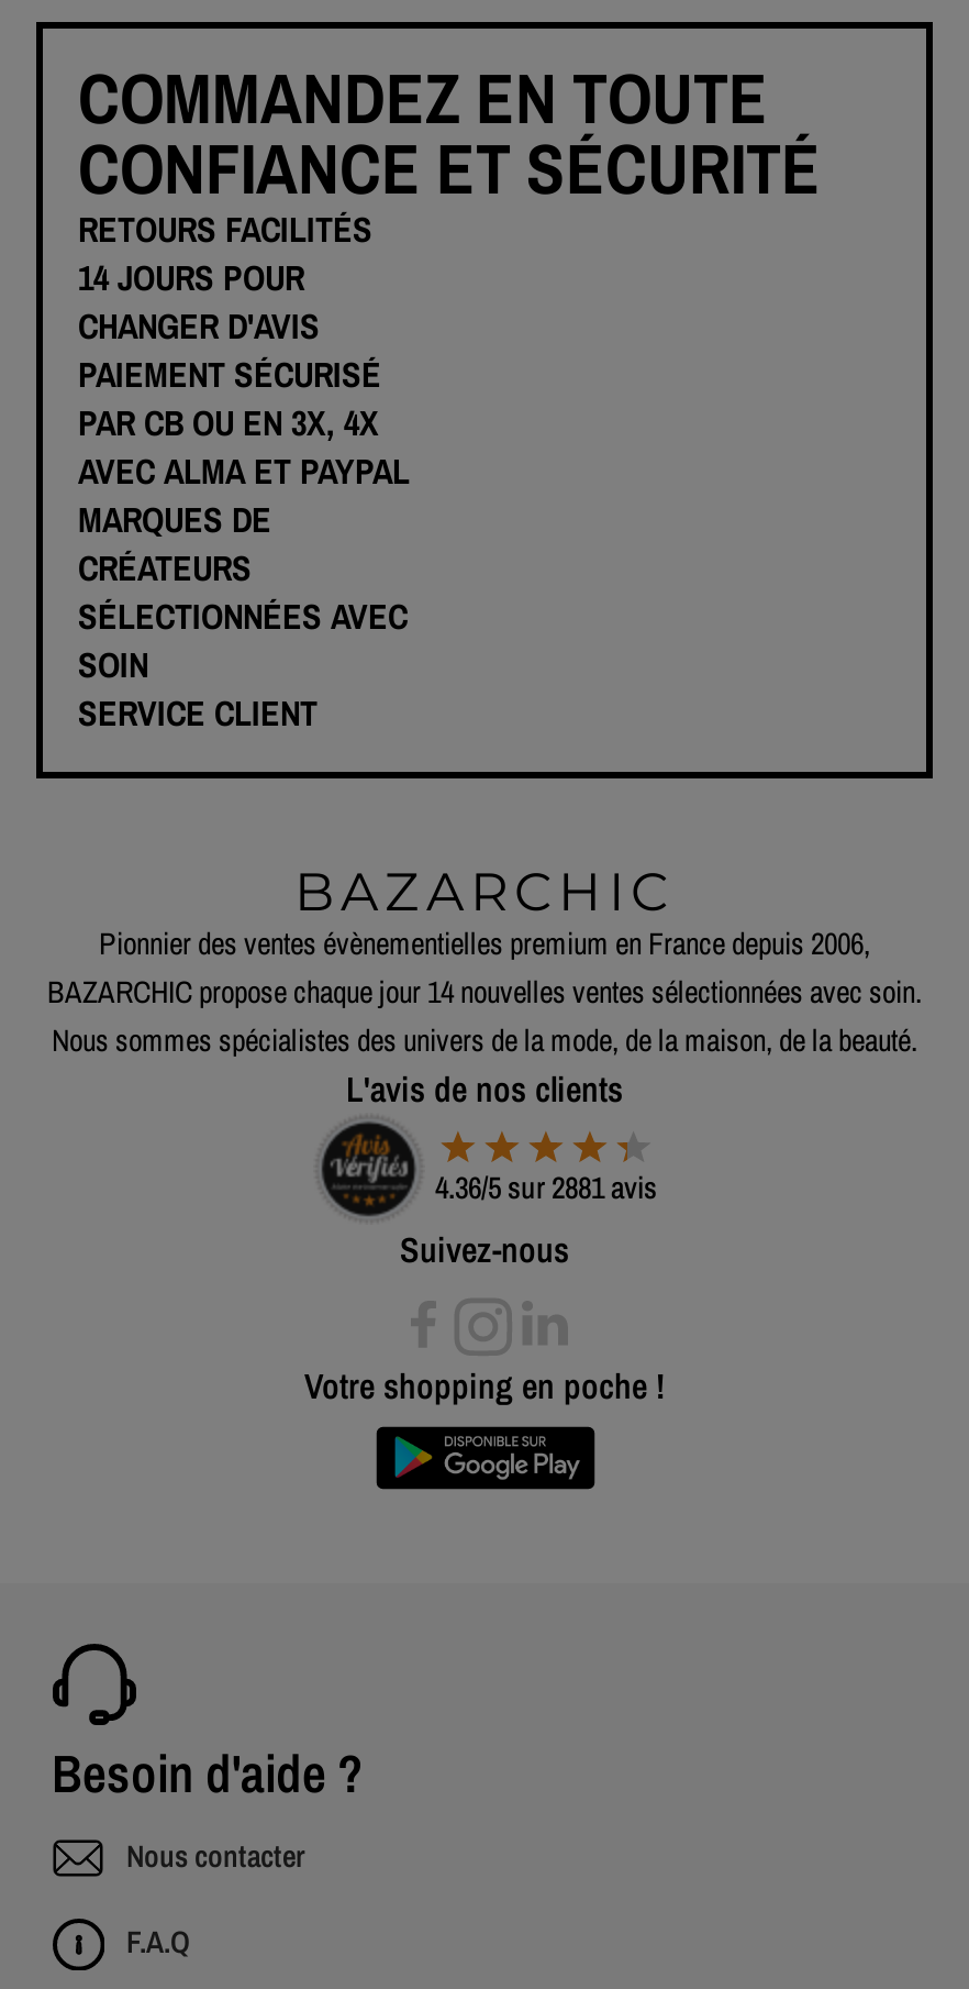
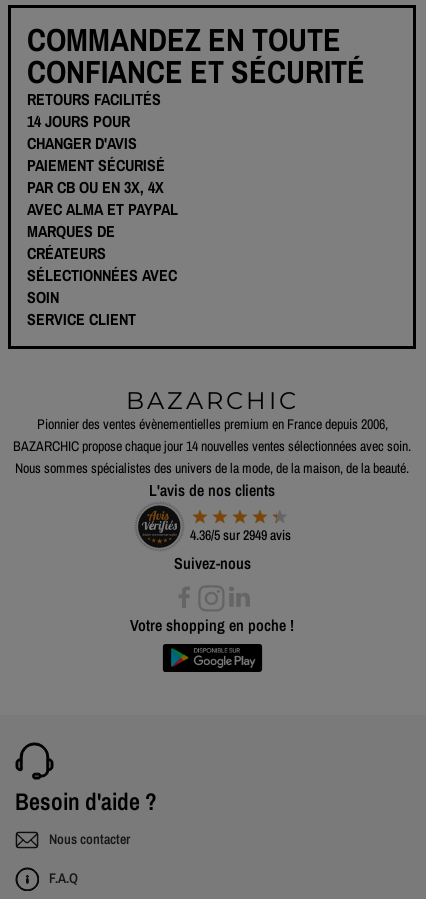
[435,1167,657,1207] 4.36/5 sur 2881 avis -> [189,526,290,544] 4.36/5 sur 2949 avis

